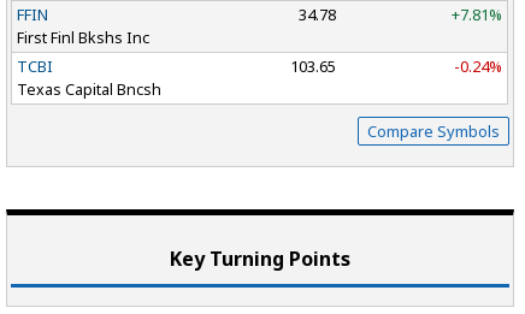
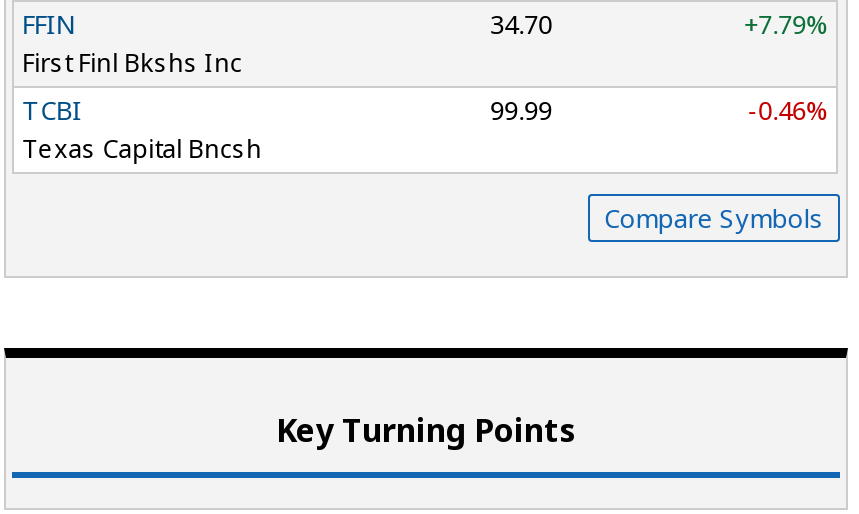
[299,4,336,26] 34.78 -> [490,6,552,42] 34.70
[452,4,502,26] +7.81% -> [744,6,828,42] +7.79%
[290,56,336,77] 103.65 -> [490,92,552,128] 99.99
[454,56,502,77] -0.24% -> [748,92,828,128] -0.46%

